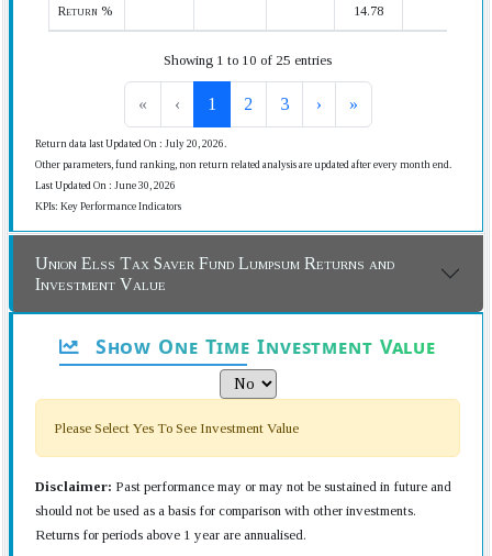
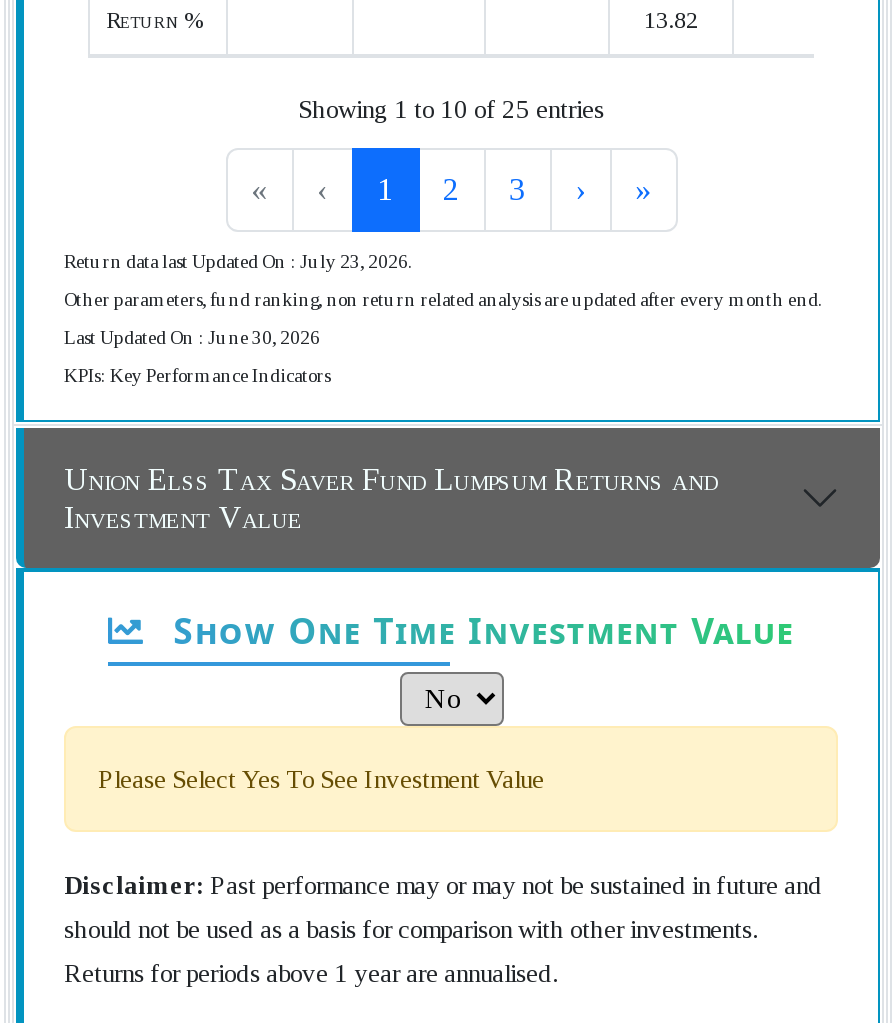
[354,3,383,19] 14.78 -> [644,6,698,34] 13.82
[35,138,226,150] Return data last Updated On : July 20, 2026. -> [64,251,412,273] Return data last Updated On : July 23, 2026.

